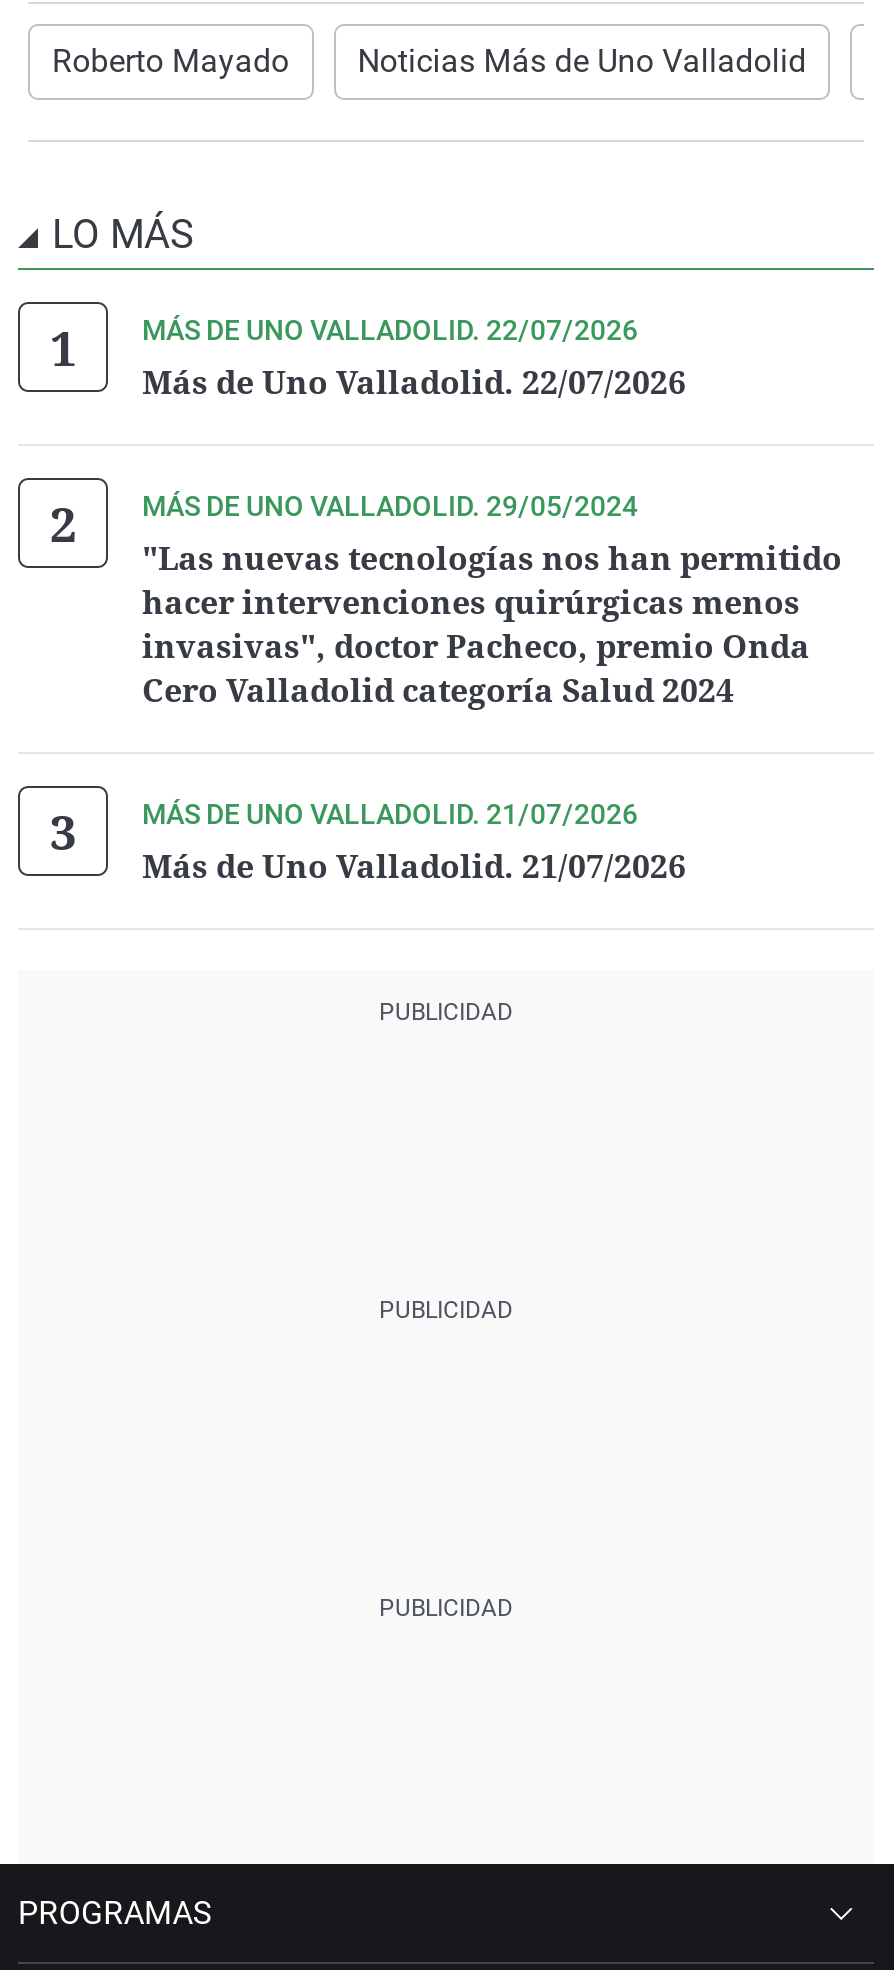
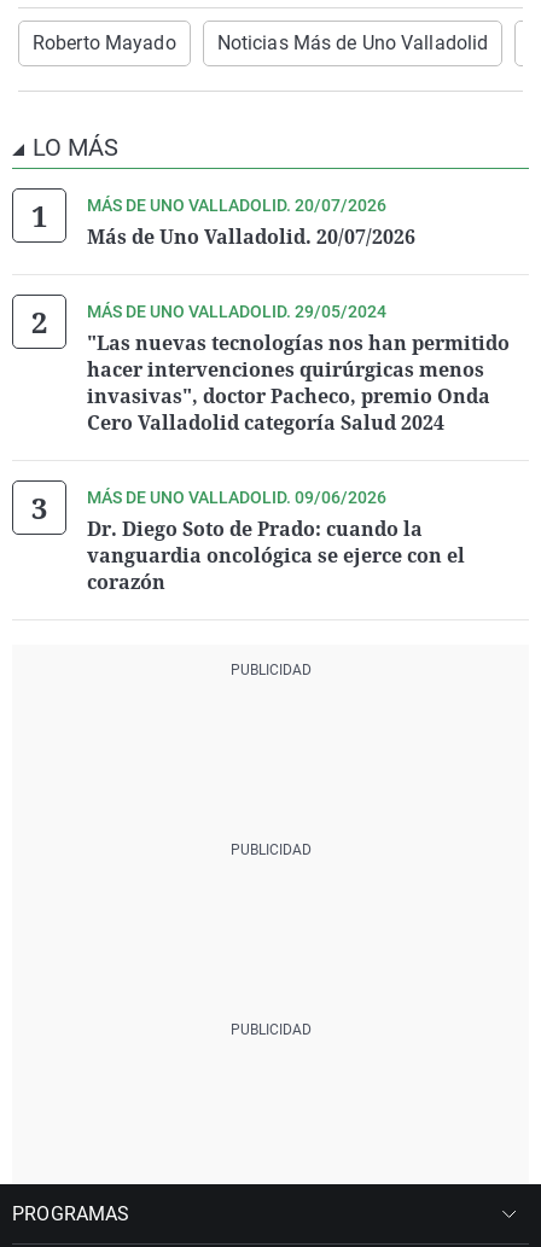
[142,314,638,346] MÁS DE UNO VALLADOLID. 22/07/2026 -> [87,196,386,215] MÁS DE UNO VALLADOLID. 20/07/2026
[142,360,686,404] Más de Uno Valladolid. 22/07/2026 -> [87,223,415,250] Más de Uno Valladolid. 20/07/2026
[142,798,686,888] MÁS DE UNO VALLADOLID. 21/07/2026 | Más de Uno Valladolid. 21/07/2026 -> [87,488,465,595] MÁS DE UNO VALLADOLID. 09/06/2026 | Dr. Diego Soto de Prado: cuando la | vanguardia oncológica se ejerce con el | corazón

